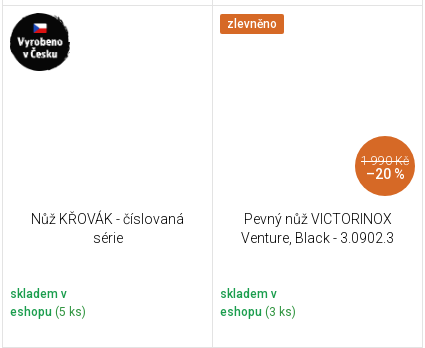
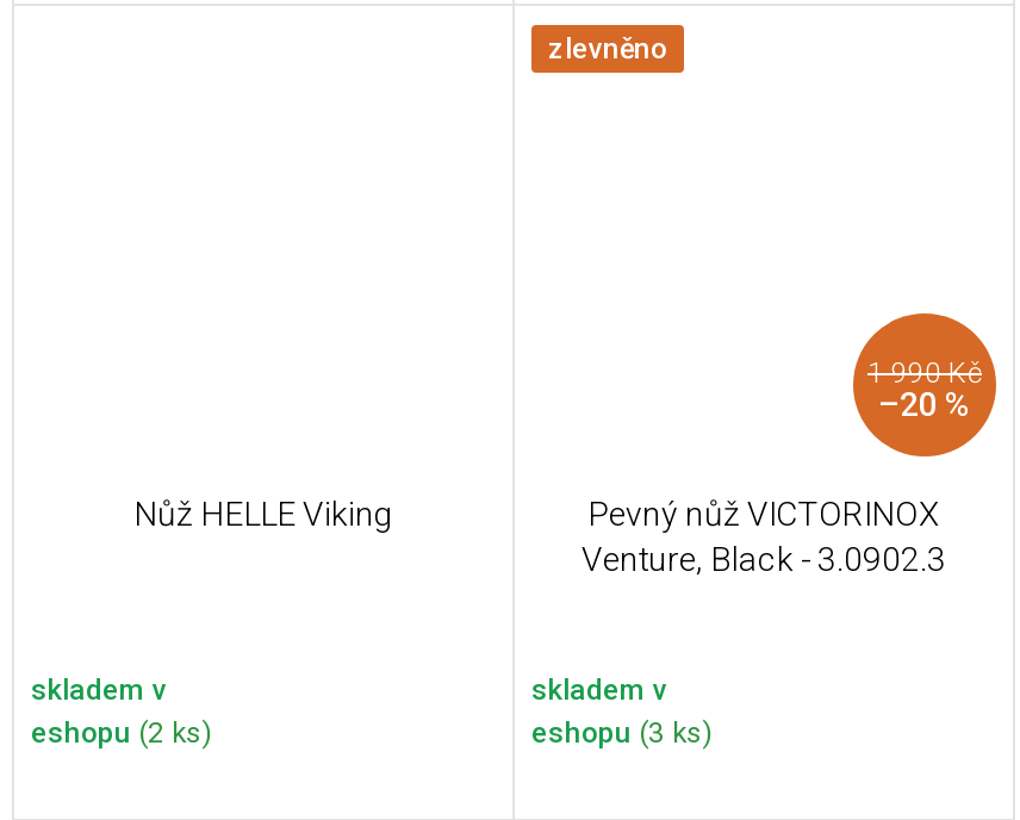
[9,12,71,72] [image] -> none
[31,211,184,246] Nůž KŘOVÁK - číslovaná | série -> [133,494,393,532] Nůž HELLE Viking
[10,305,86,319] eshopu (5 ks) -> [31,717,212,750] eshopu (2 ks)

